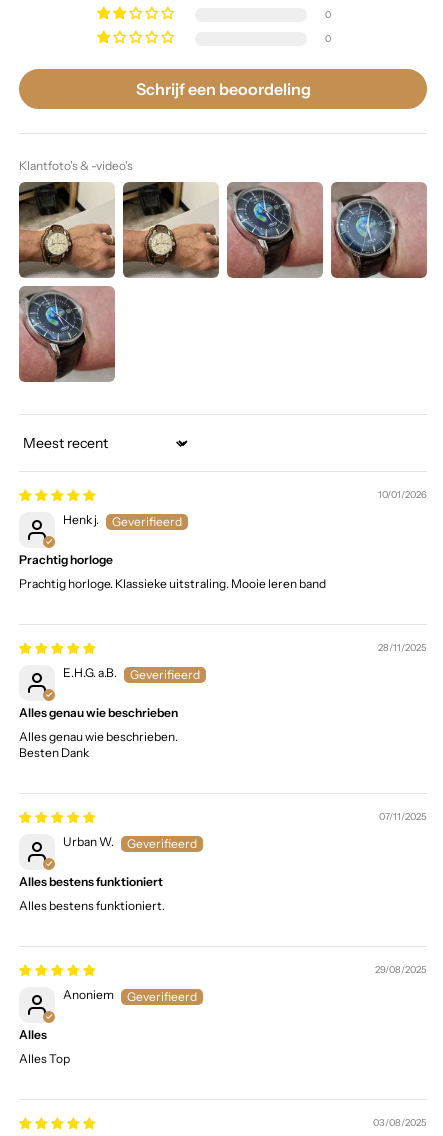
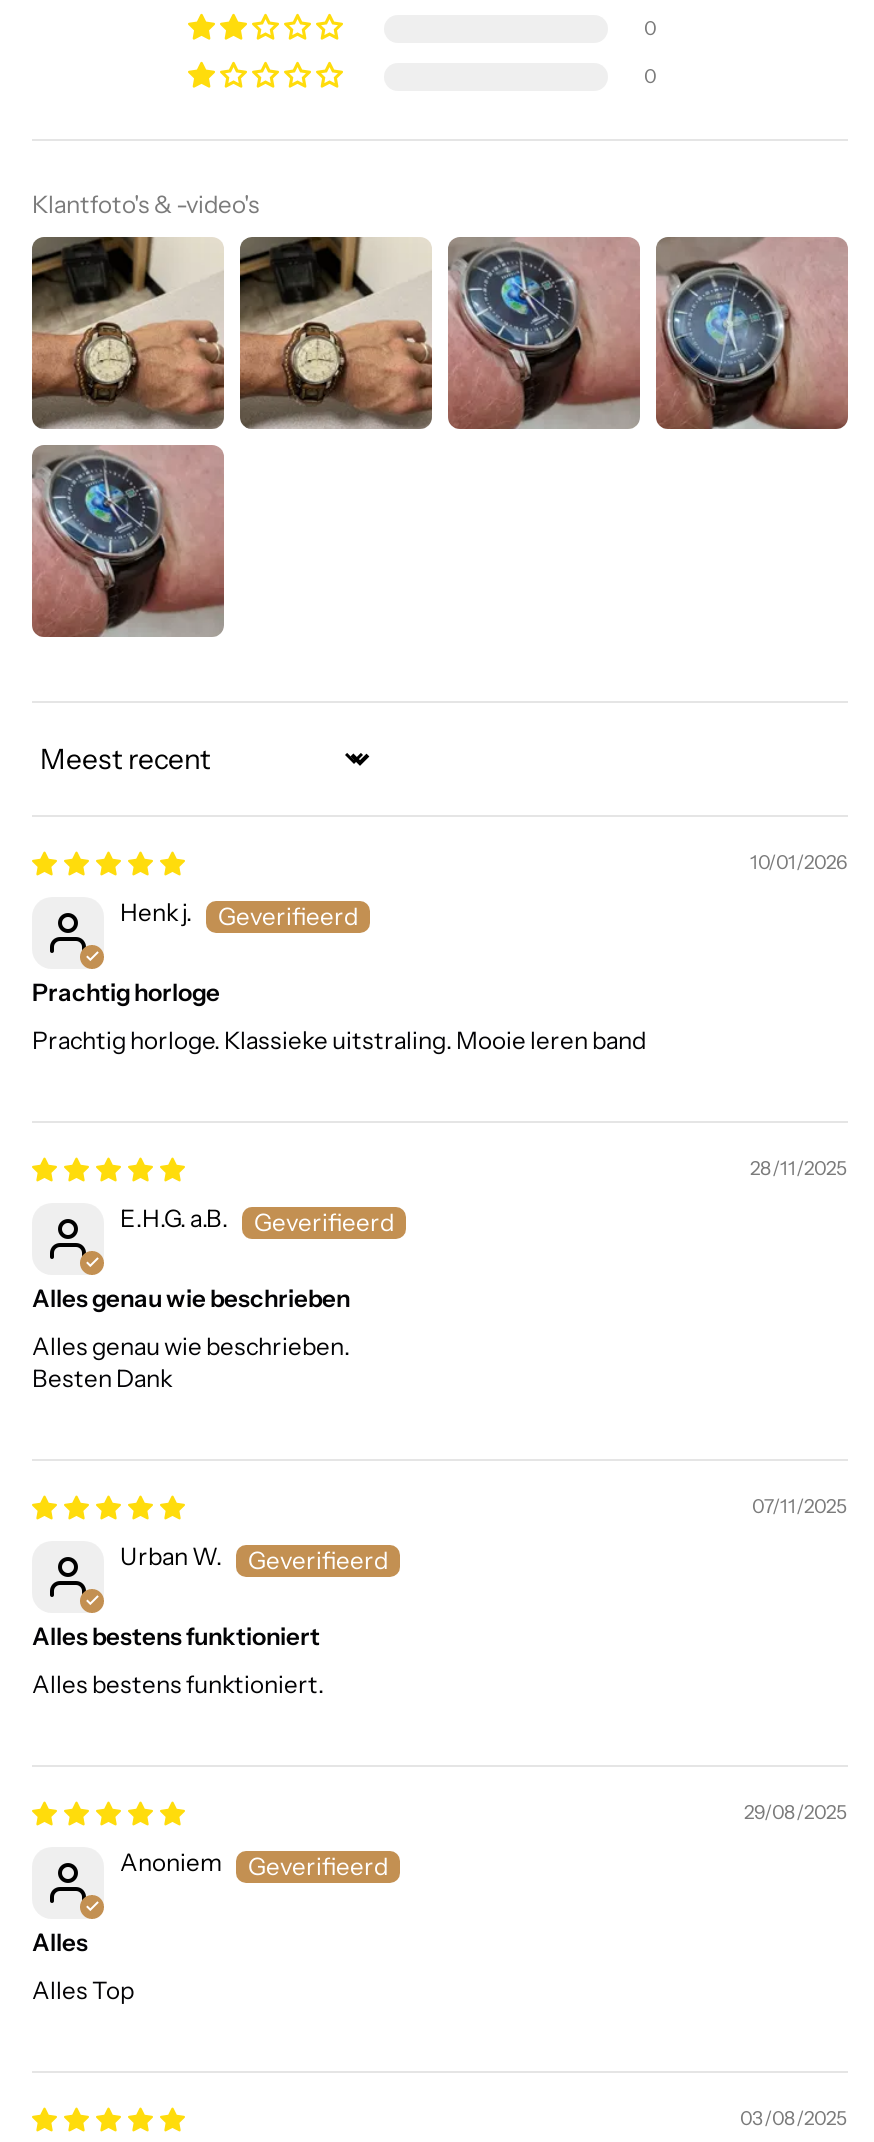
[135,79,310,99] Schrijf een beoordeling -> none

